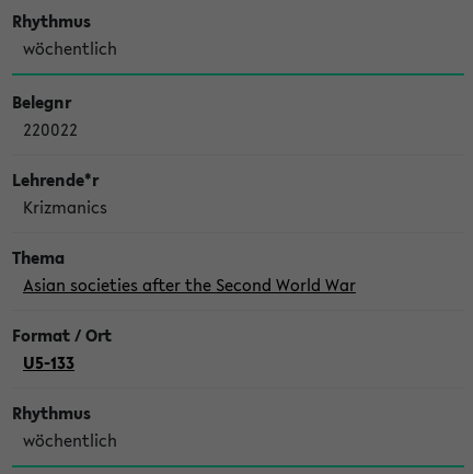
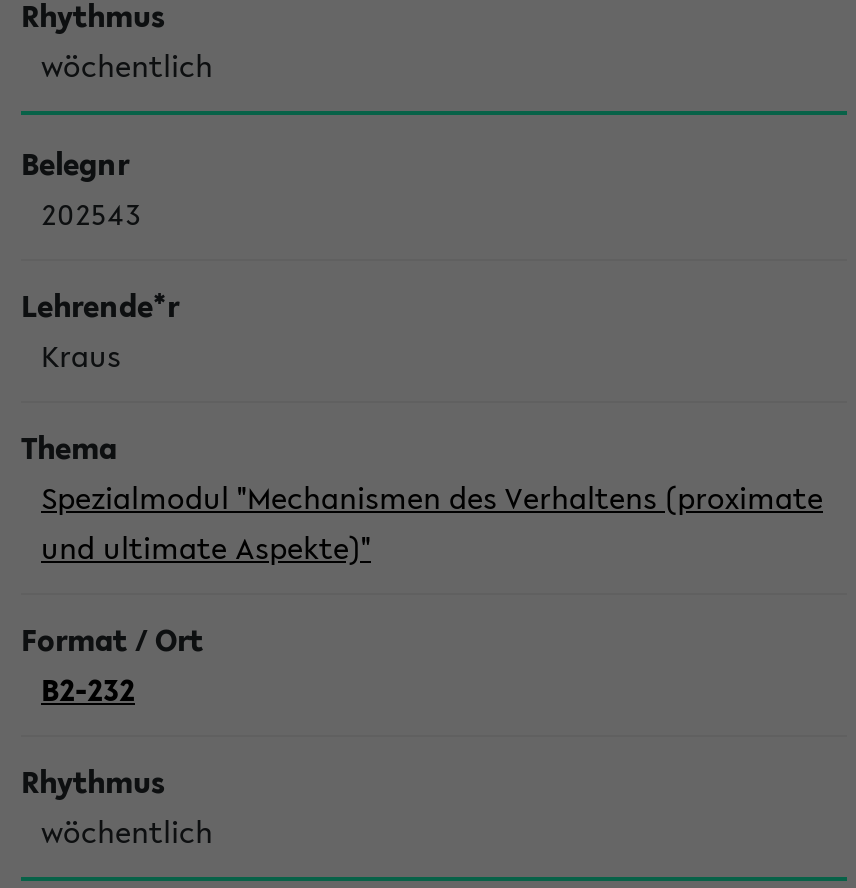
[23,117,78,141] 220022 -> [41,191,141,235] 202543
[23,195,116,219] Krizmanics -> [41,333,137,377] Kraus
[23,273,356,297] Asian societies after the Second World War -> [41,475,823,569] Spezialmodul "Mechanismen des Verhaltens (proximate | und ultimate Aspekte)"
[23,350,74,374] U5-133 -> [41,667,135,711] B2-232

